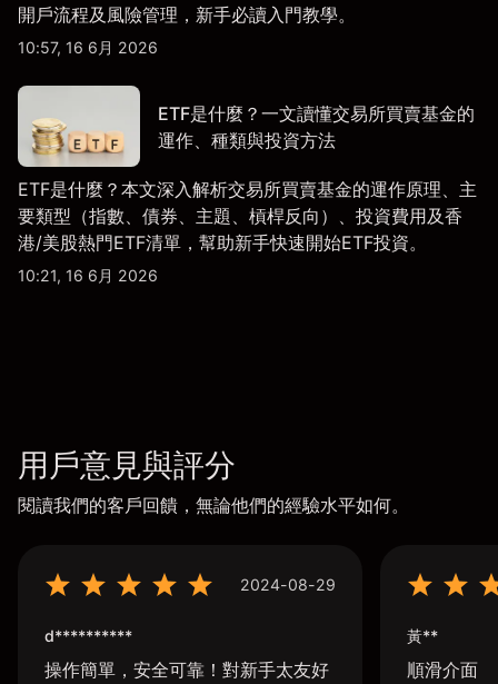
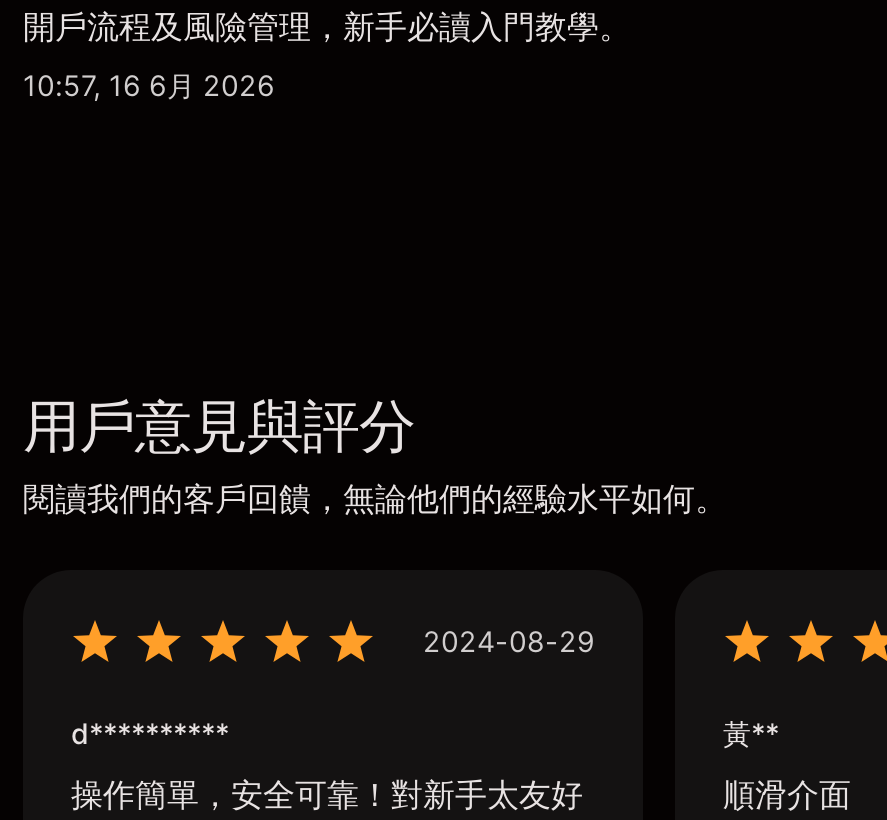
[17,85,477,285] [image] | ETF是什麼？一文讀懂交易所買賣基金的 | 運作、種類與投資方法 | ETF是什麼？本文深入解析交易所買賣基金的運作原理、主 | 要類型（指數、債券、主題、槓桿反向）、投資費用及香 | 港/美股熱門ETF清單，幫助新手快速開始ETF投資。 | 10:21, 16 6月 2026 -> none

